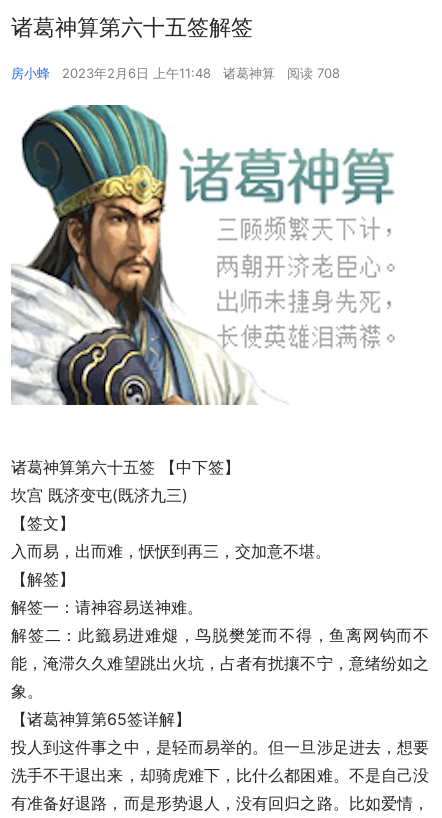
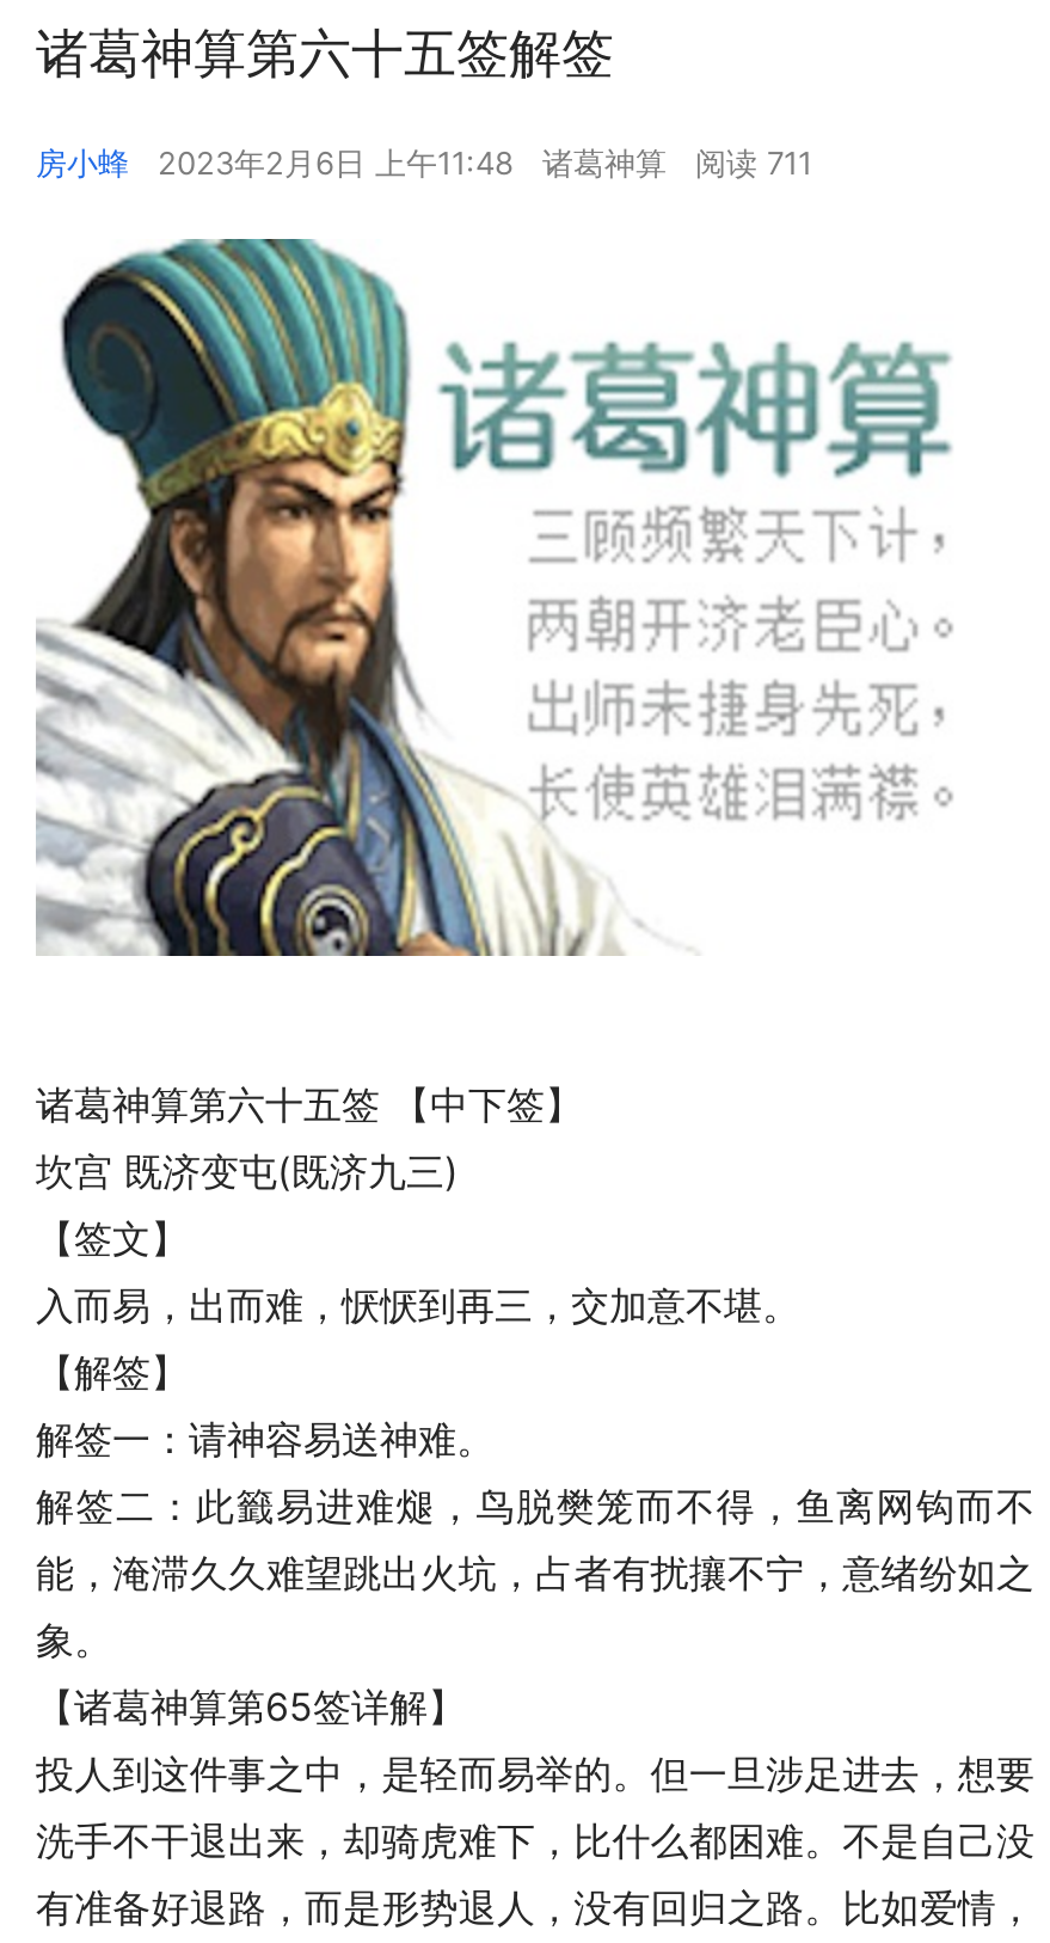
[11,65,340,81] 房小蜂 2023年2月6日 上午11:48 诸葛神算 阅读 708 -> [36,144,812,182] 房小蜂 2023年2月6日 上午11:48 诸葛神算 阅读 711

